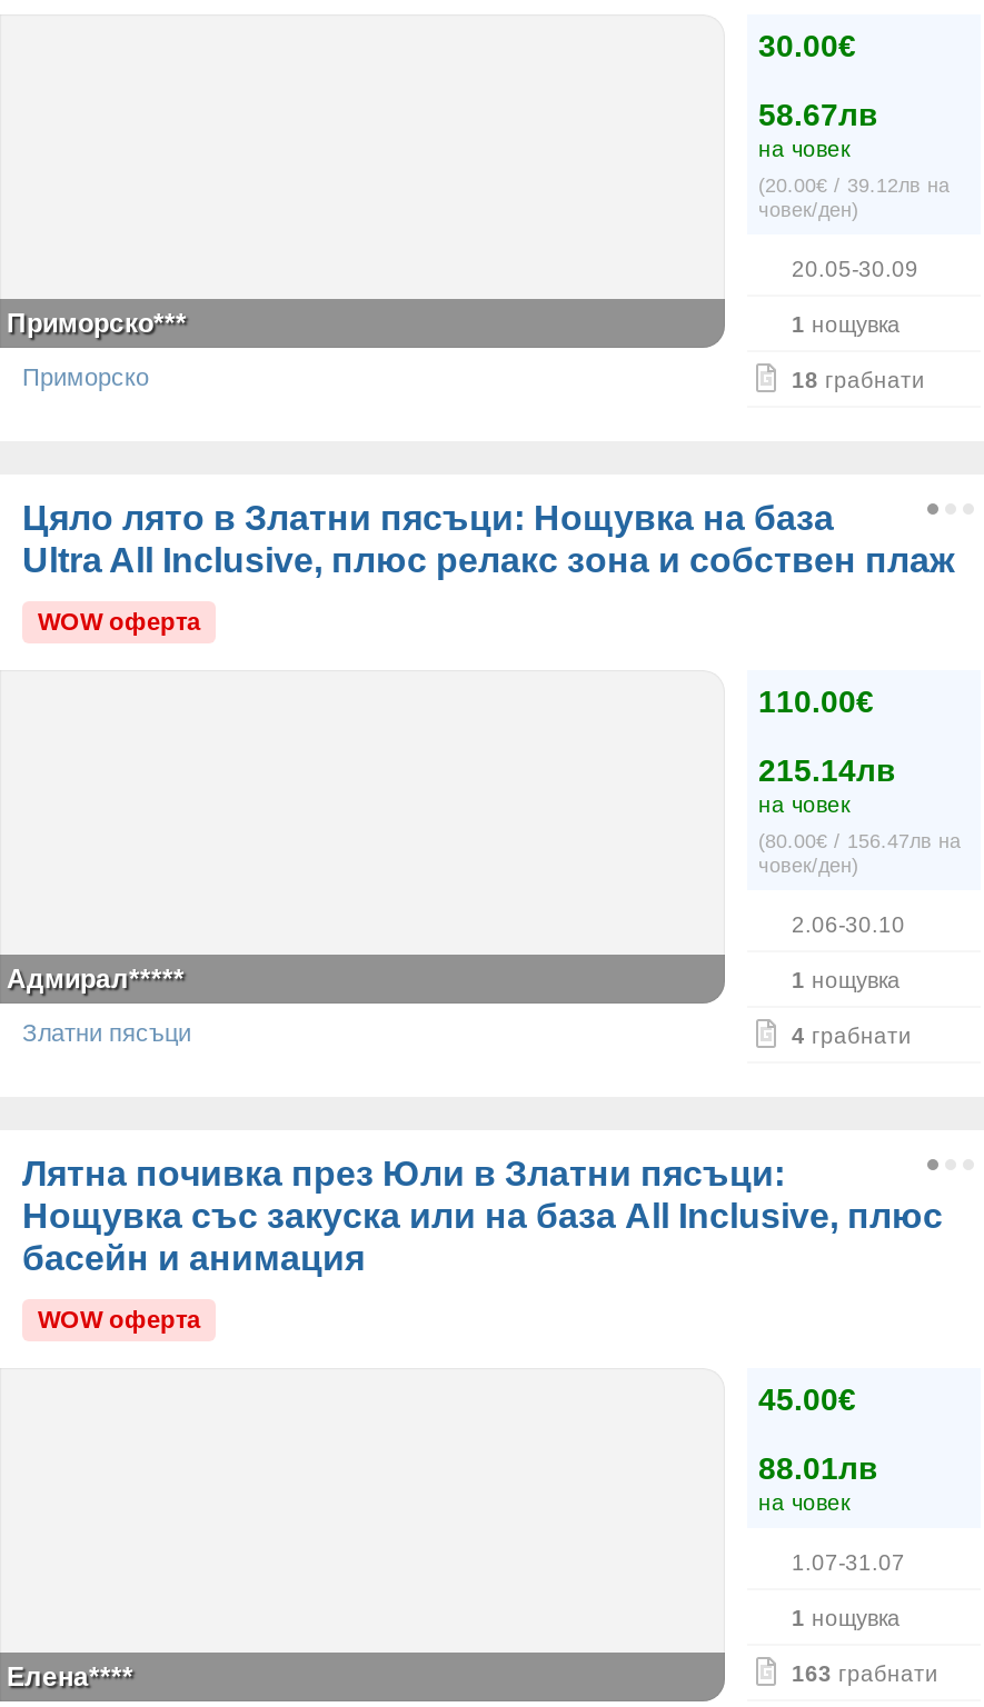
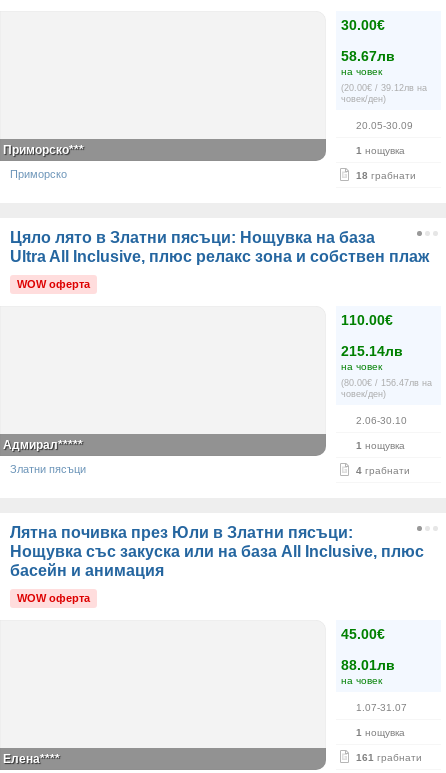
[792,1661,938,1686] 163 грабнати -> [356,752,422,763] 161 грабнати

